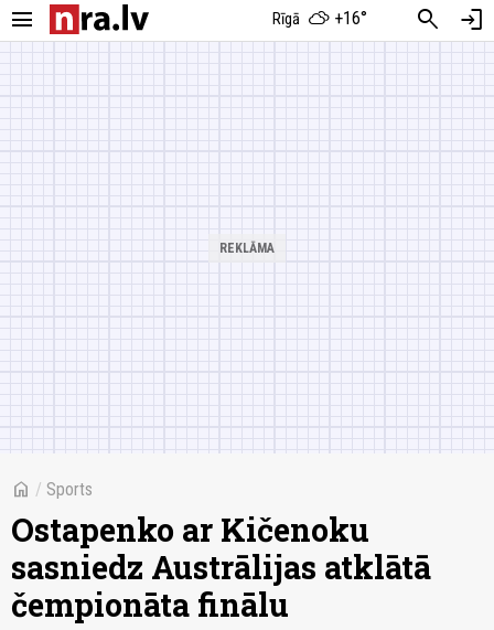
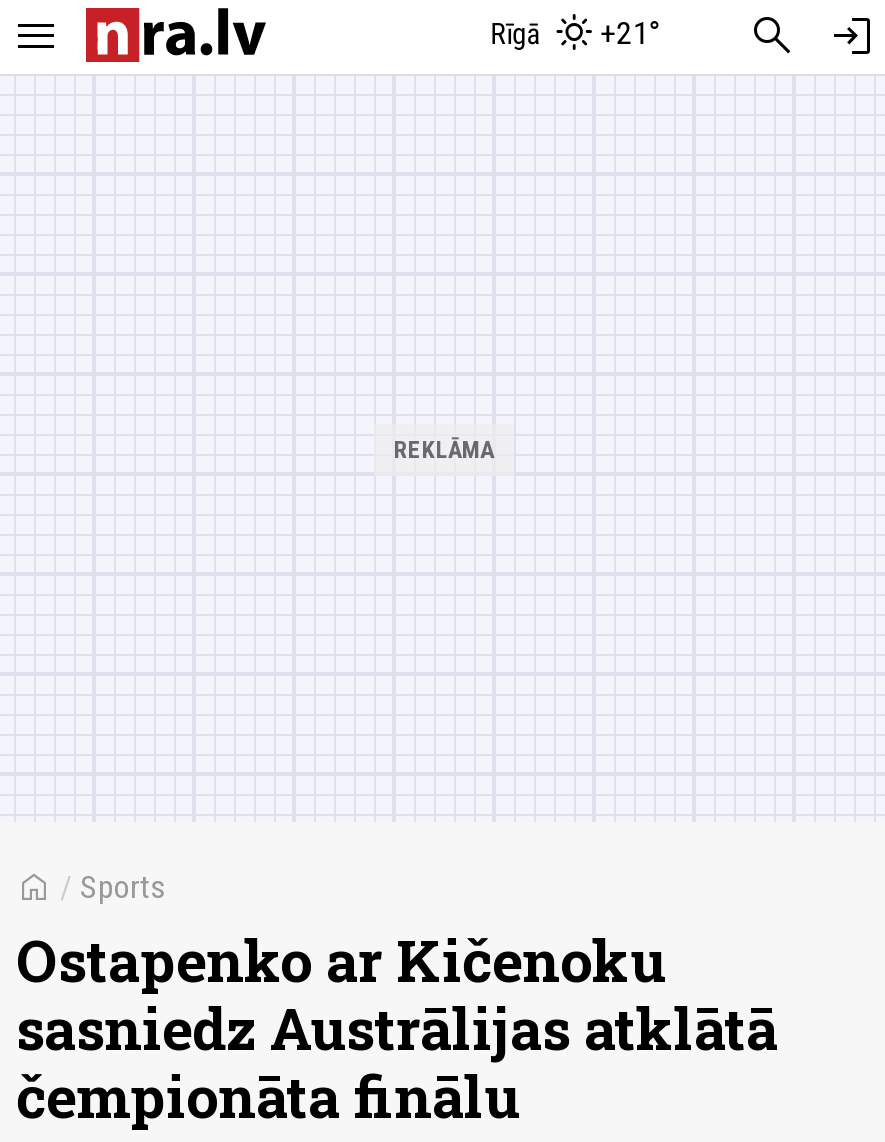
[272,8,367,29] Rīgā +16° -> [490,14,660,52] Rīgā +21°

